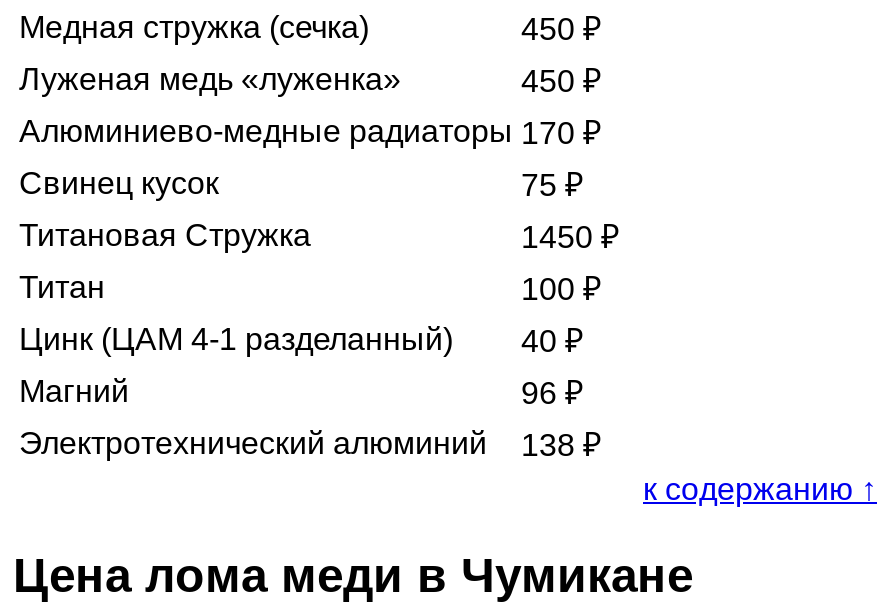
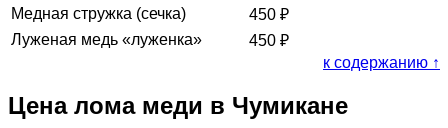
[19,114,619,462] Алюминиево-медные радиаторы 170 ₽ | Свинец кусок | 75 ₽ | Титановая Стружка | 1450 ₽ | Титан | 100 ₽ | Цинк (ЦАМ 4-1 разделанный) | 40 ₽ | Магний | 96 ₽ | Электротехнический алюминий | 138 ₽ -> none

